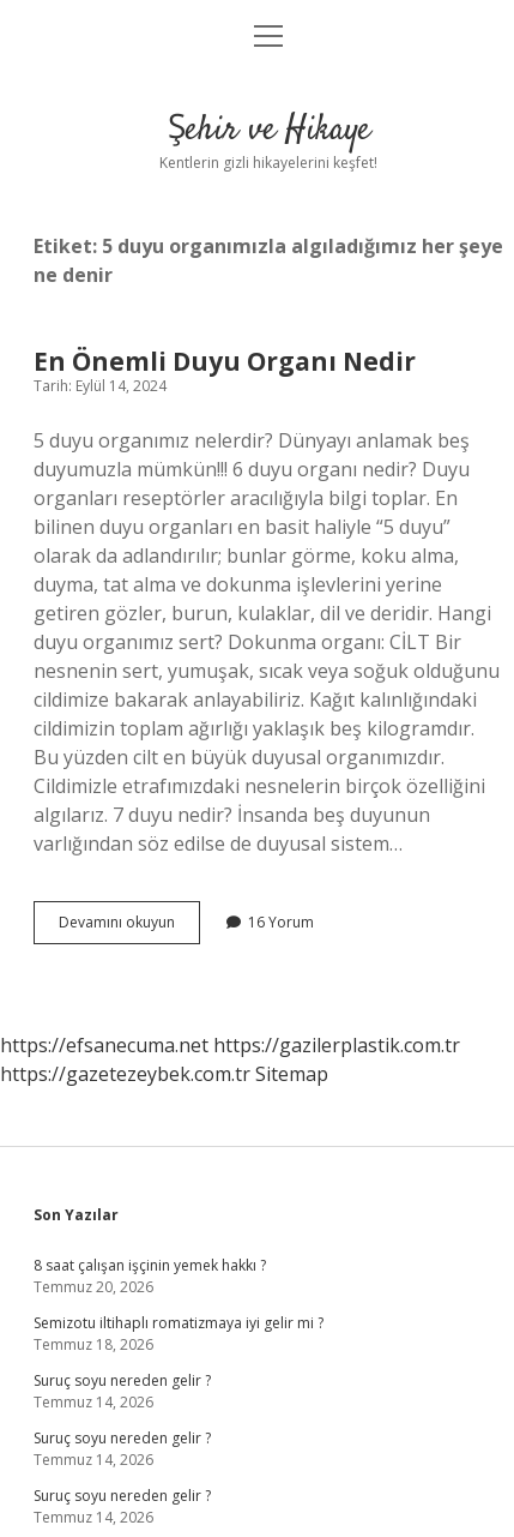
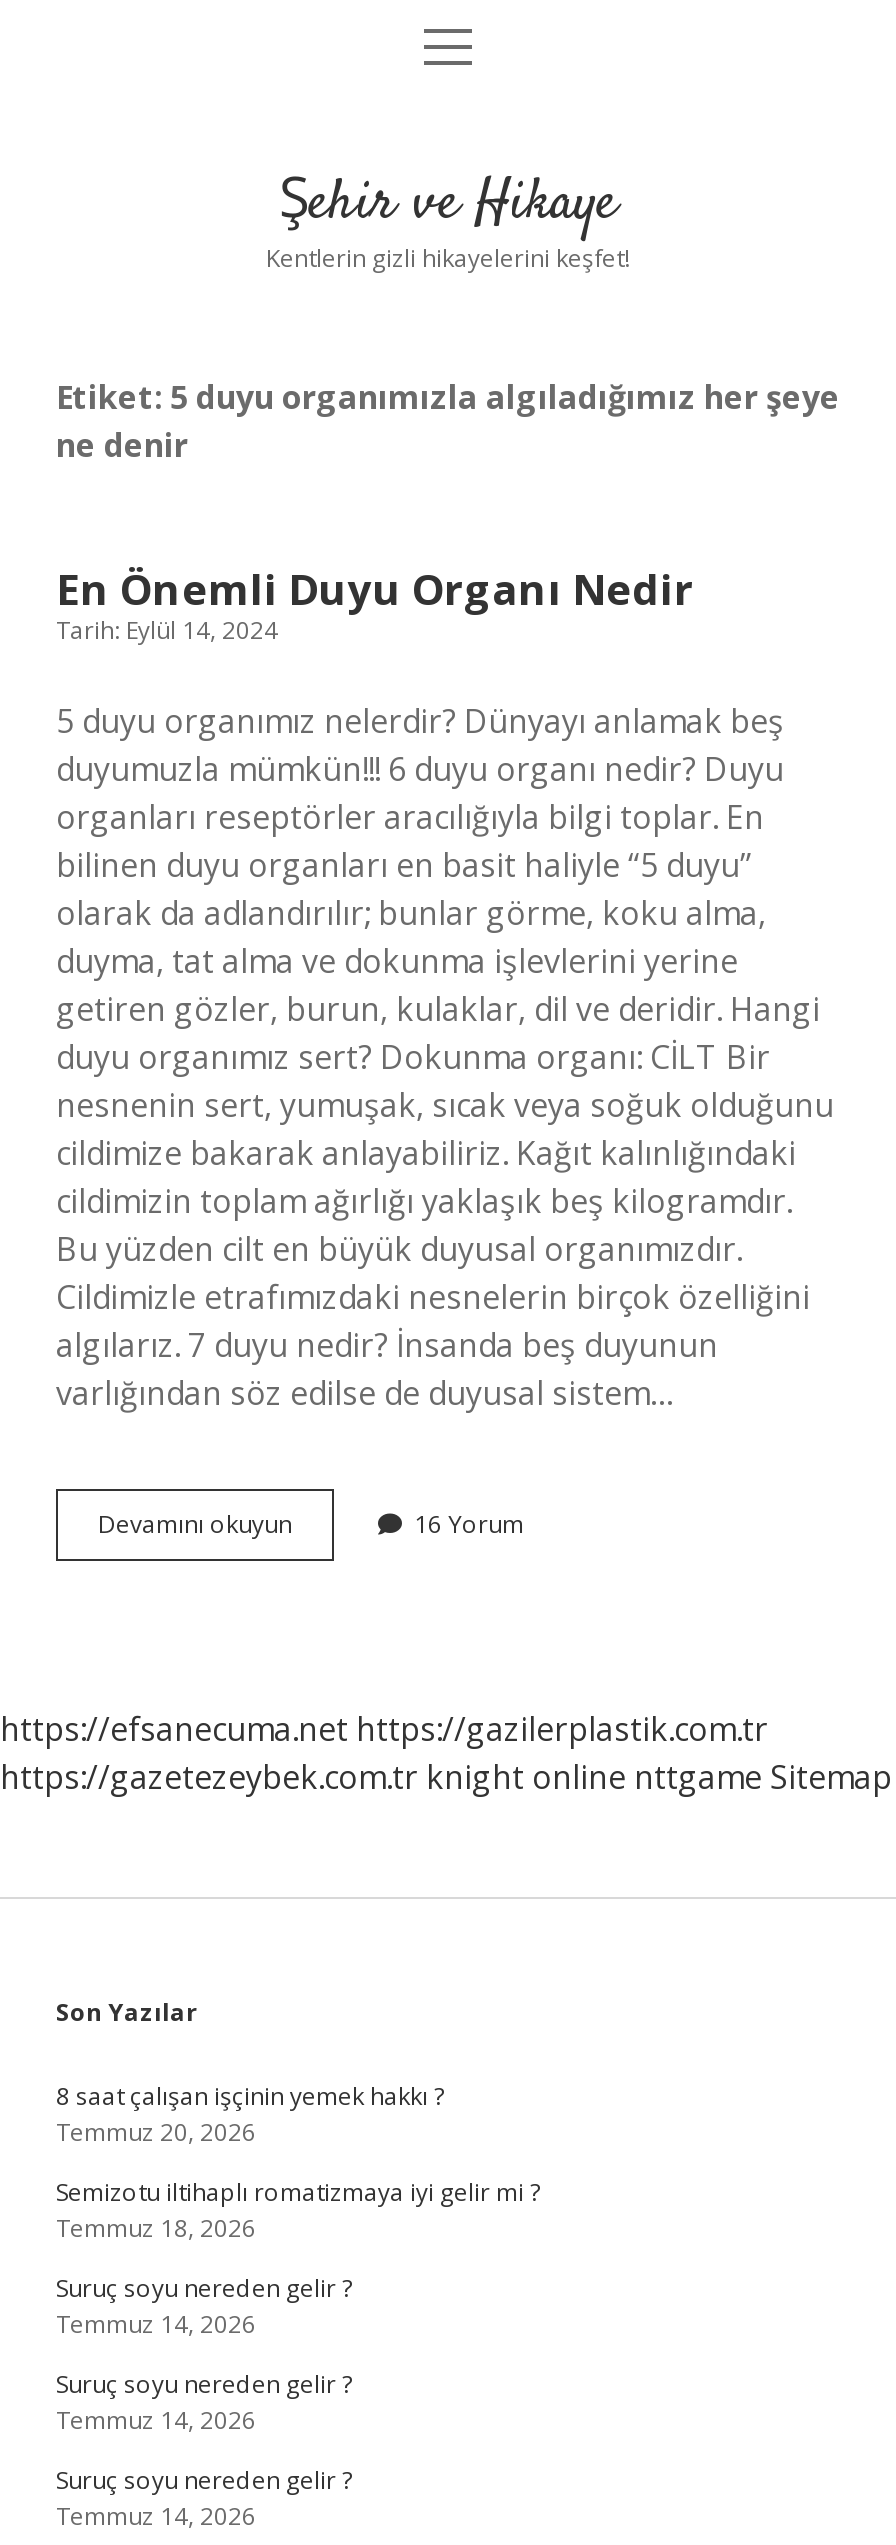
[0,1061,328,1087] https://gazetezeybek.com.tr Sitemap -> [0,1755,892,1799] https://gazetezeybek.com.tr knight online nttgame Sitemap

